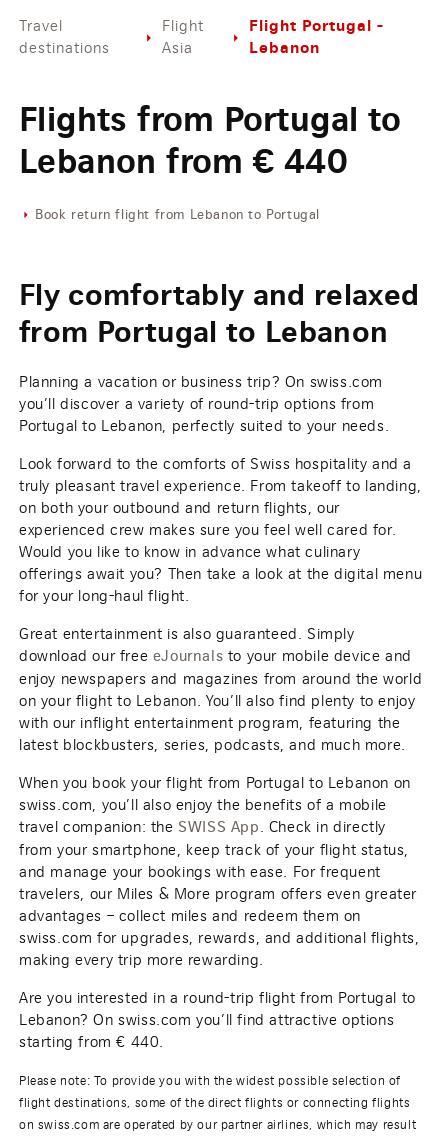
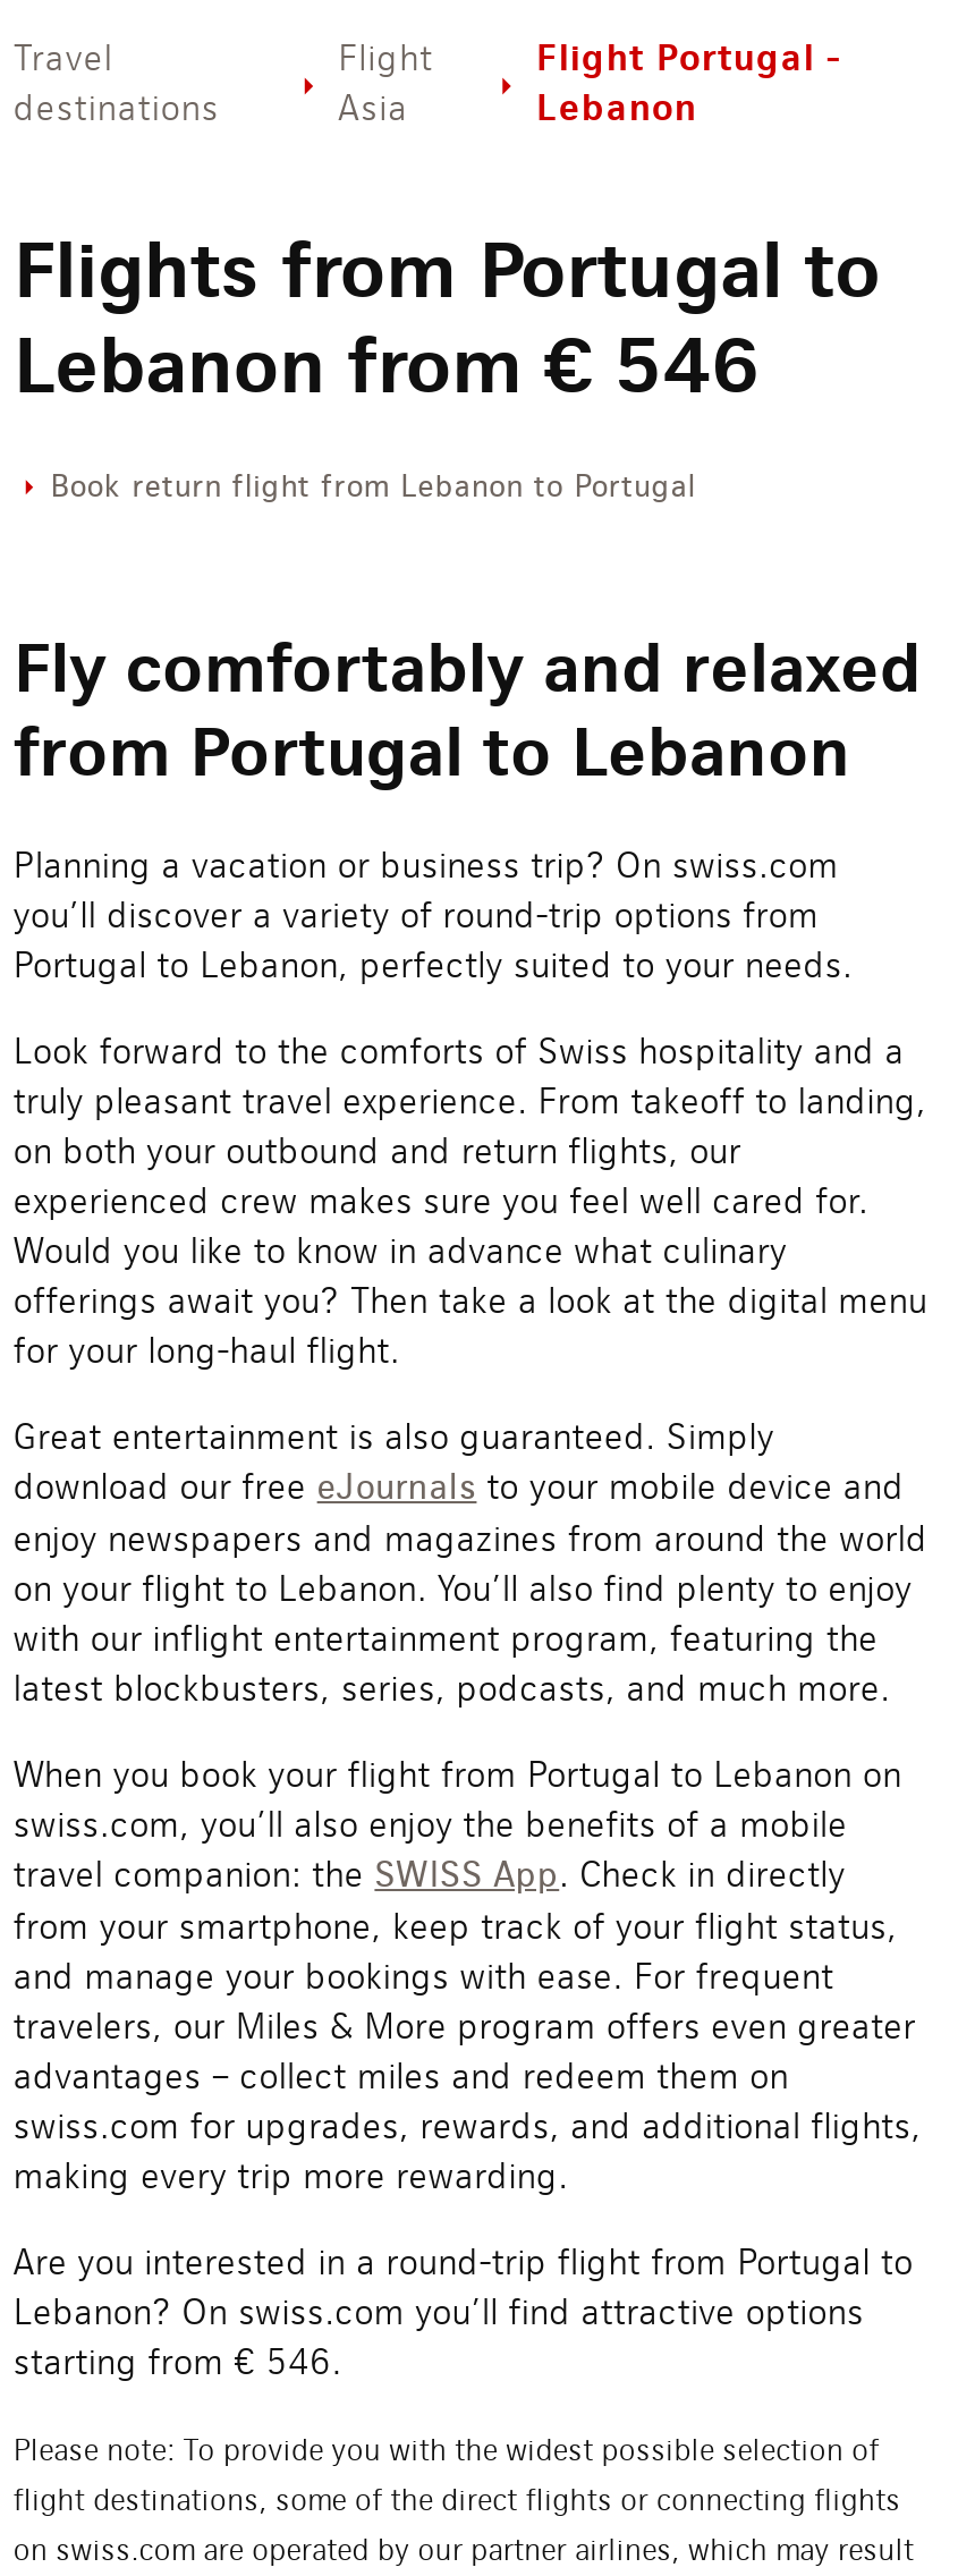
[19,140,348,183] Lebanon from €440 -> [14,317,760,415] Lebanon from €546
[19,1032,164,1051] starting from €440. -> [14,2340,342,2383] starting from €546.

